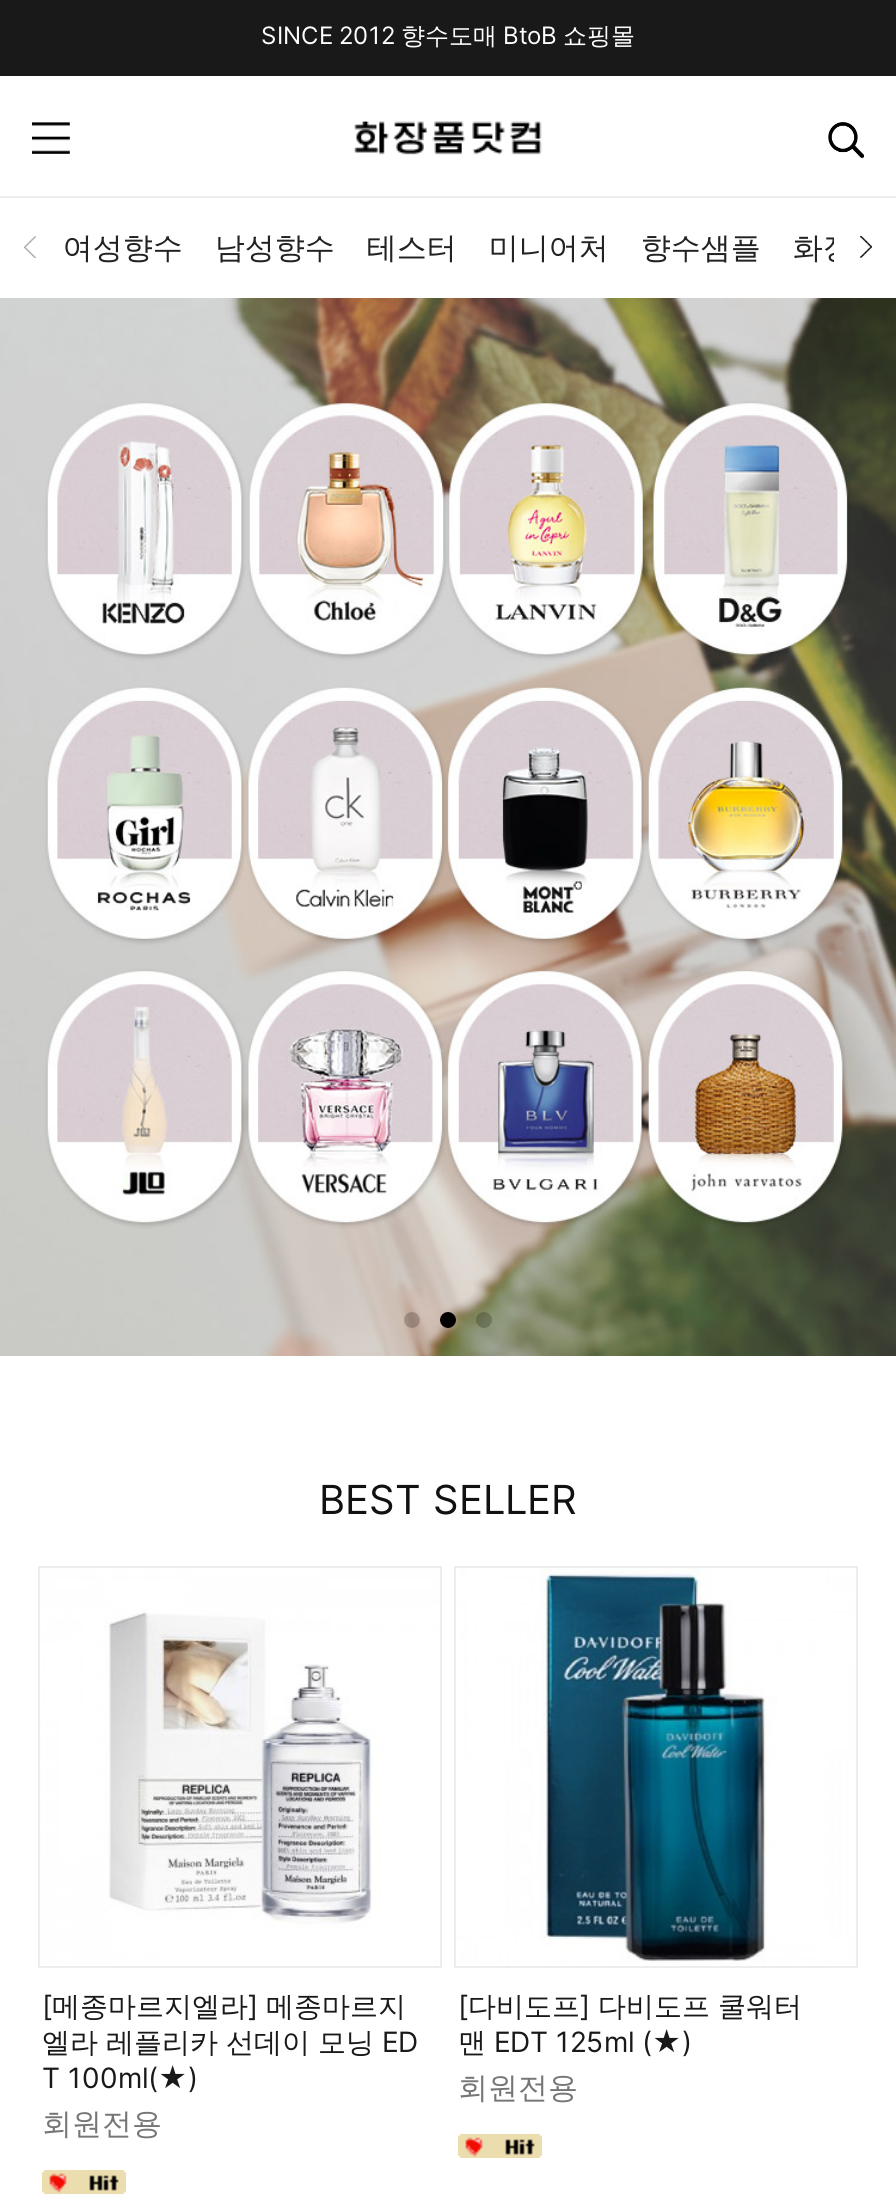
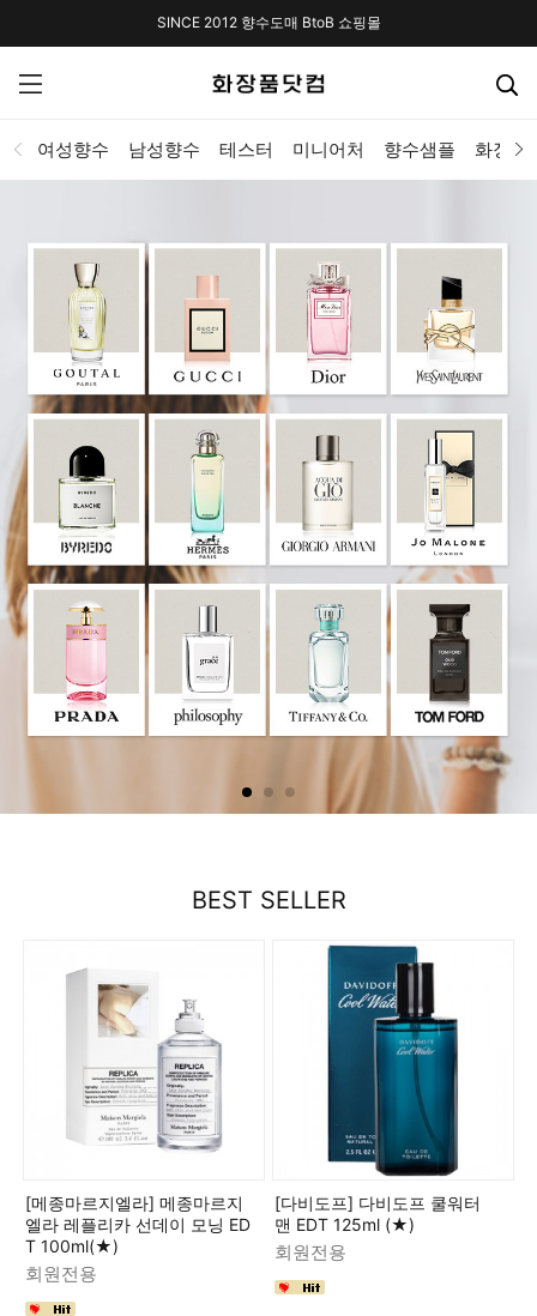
[10,296,890,1358] [image] -> [5,180,533,815] [image]

